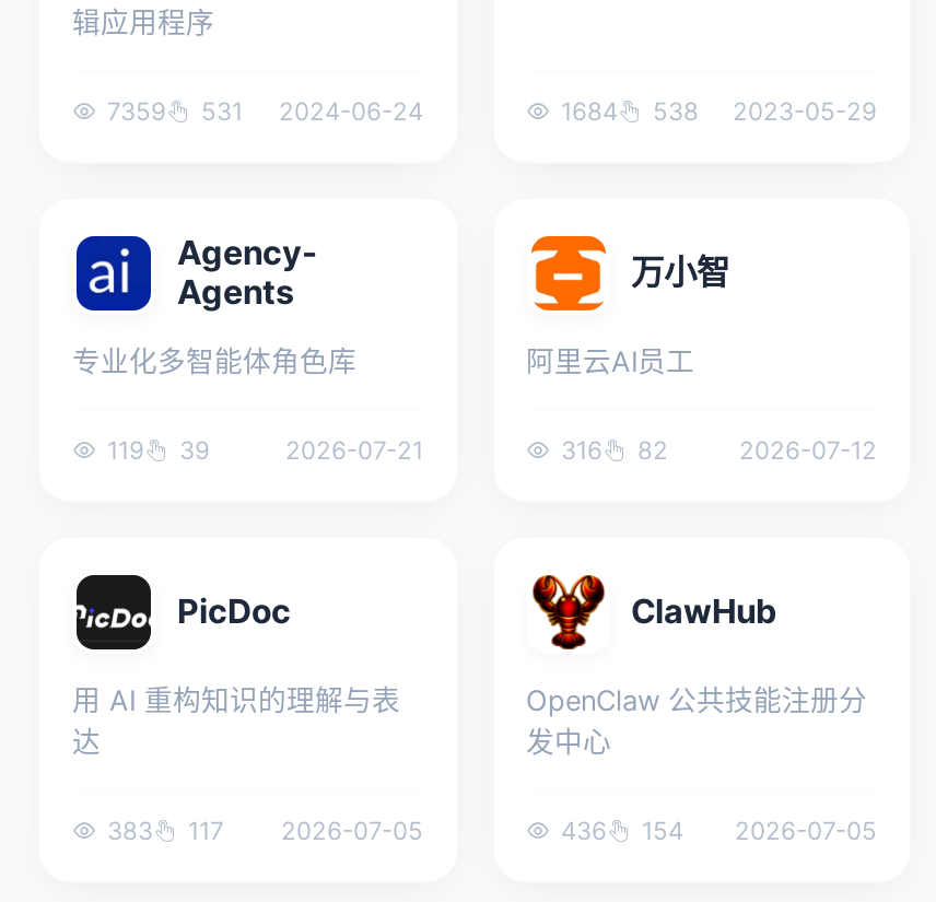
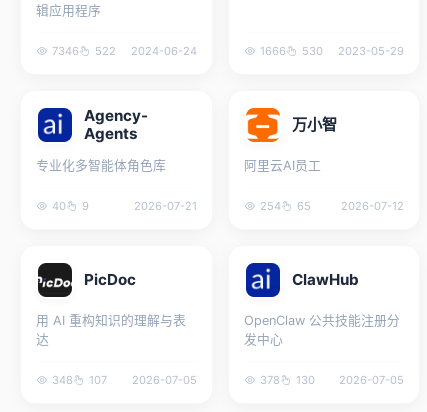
[107,96,166,127] 7359 -> [52,44,79,58] 7346
[201,96,243,127] 531 -> [95,44,116,58] 522
[561,96,618,127] 1684 -> [259,44,285,58] 1666
[653,96,699,127] 538 -> [301,44,322,58] 530
[107,435,144,466] 119 -> [52,199,66,213] 40
[179,435,210,466] 39 -> [82,199,89,213] 9
[561,435,602,466] 316 -> [259,199,280,213] 254
[637,435,668,466] 82 -> [296,199,310,213] 65
[531,573,606,652] [image] -> [245,262,281,298] [image]
[107,815,153,846] 383 -> [52,373,73,387] 348
[188,815,223,846] 117 -> [89,373,107,387] 107
[561,815,607,846] 436 -> [259,373,279,387] 378
[642,815,683,846] 154 -> [295,373,314,387] 130

